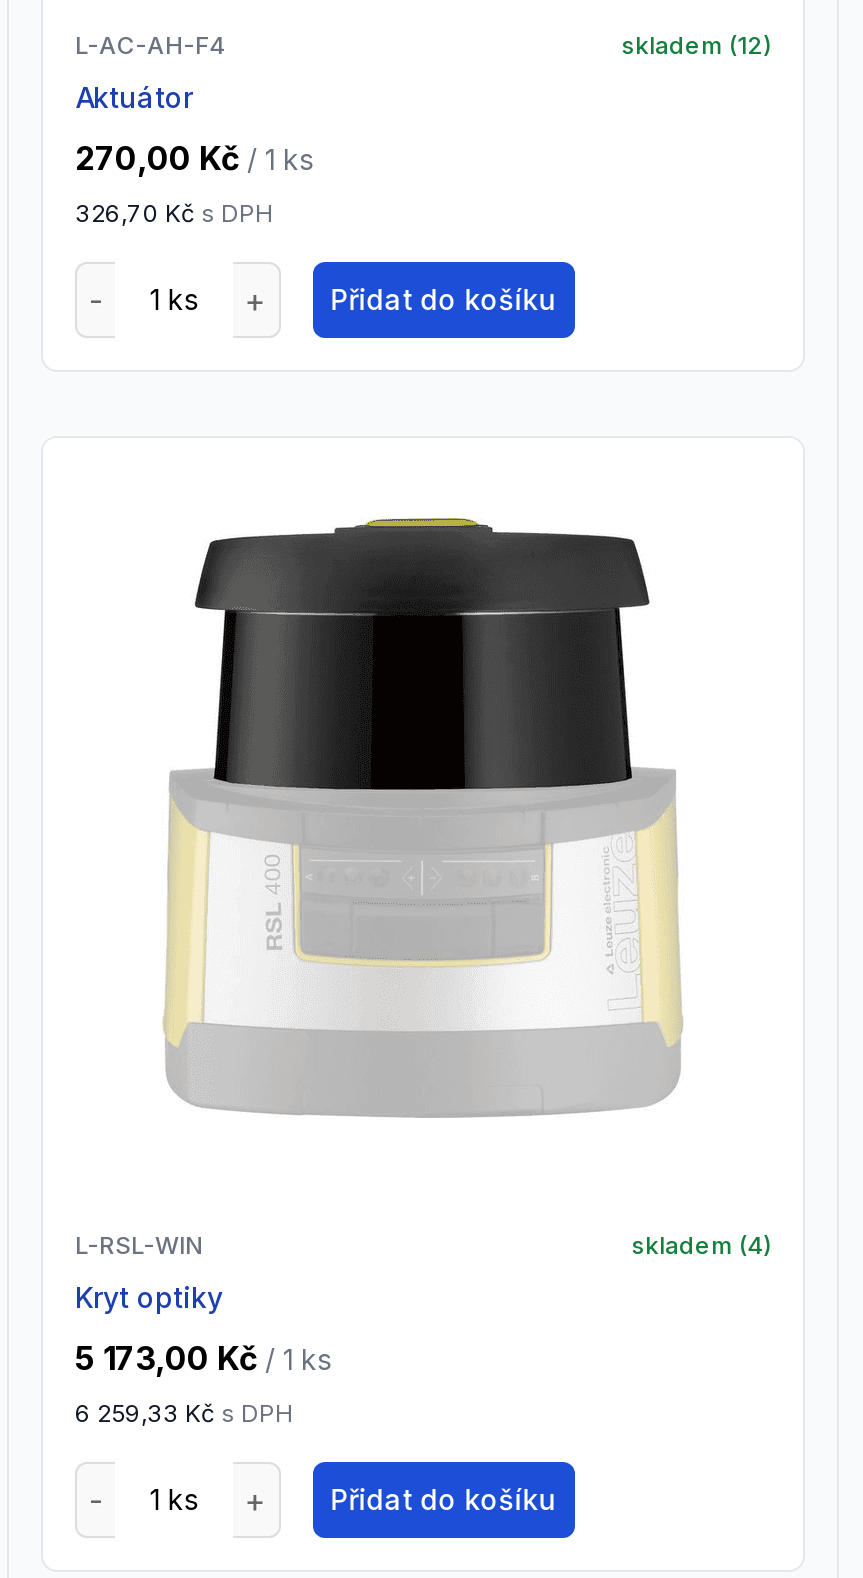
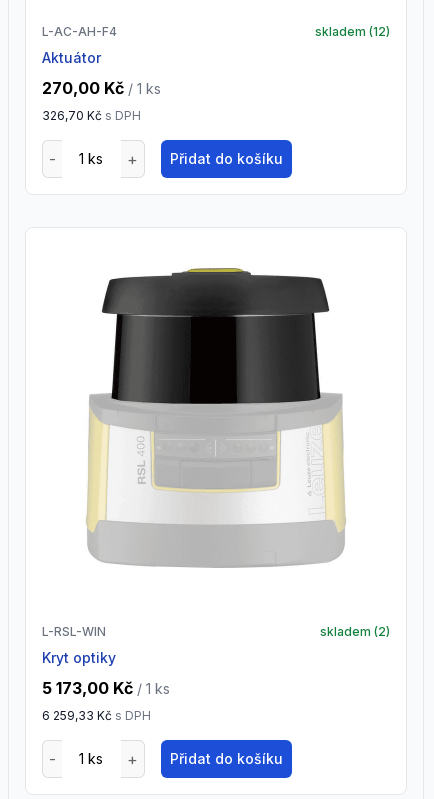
[631,1230,771,1260] skladem (4) -> [320,624,390,639] skladem (2)

